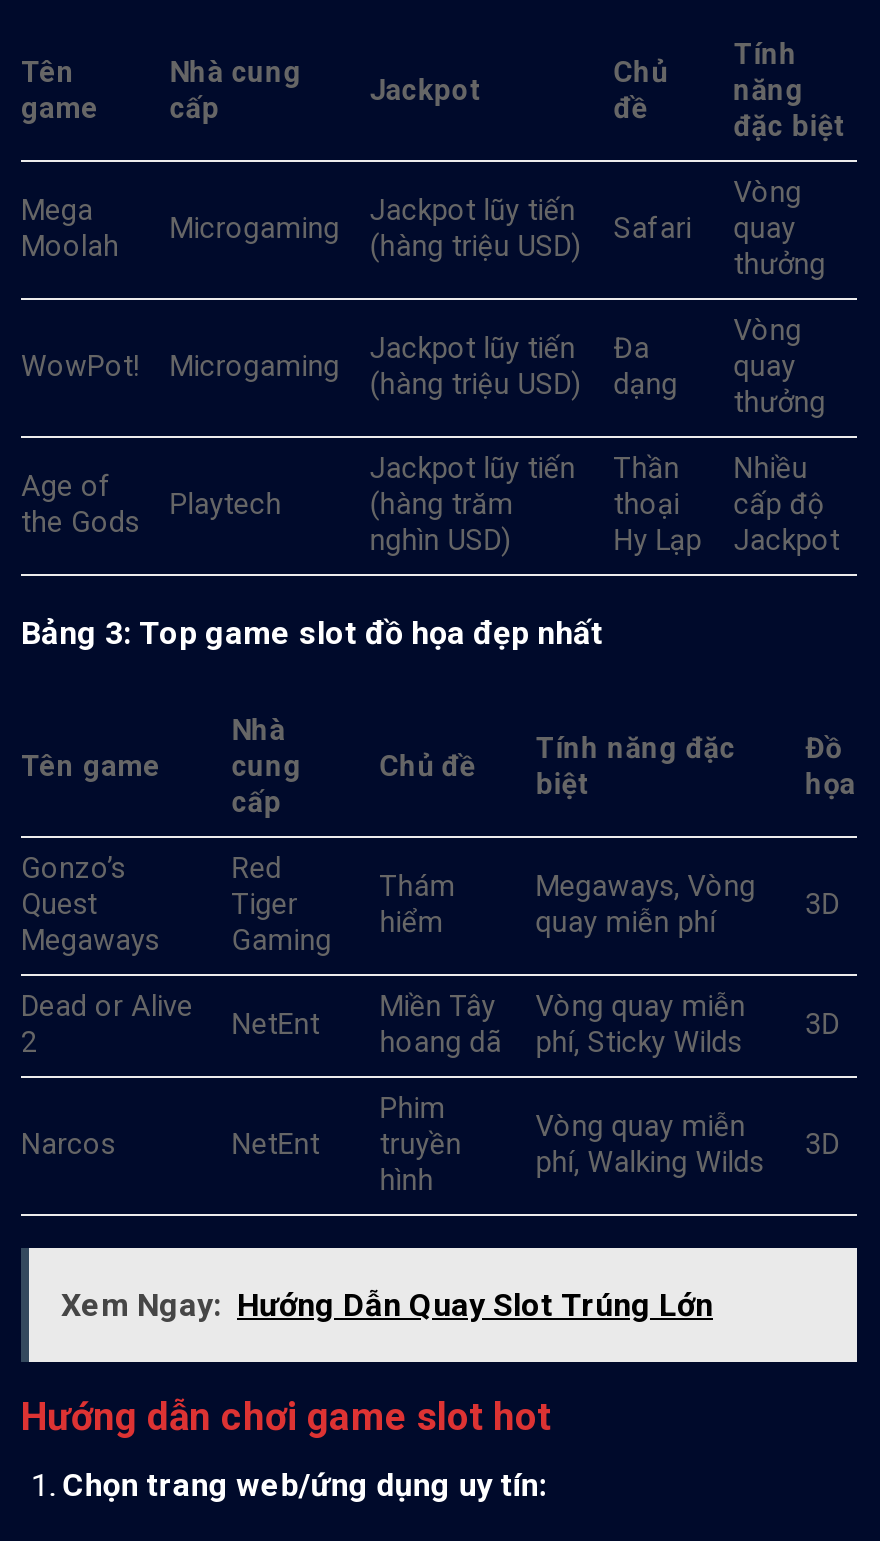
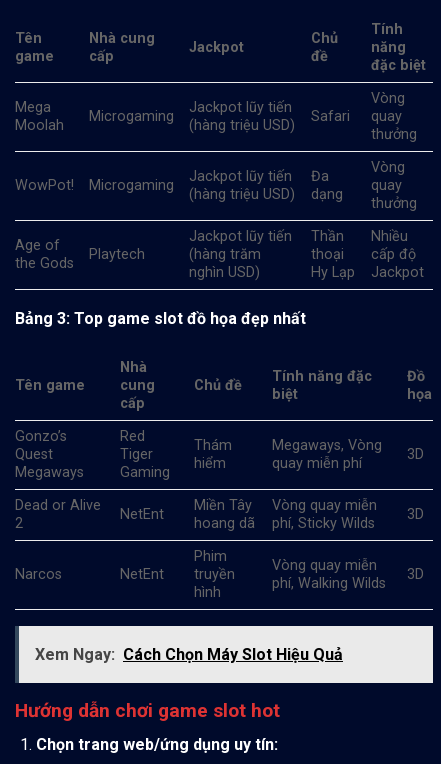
[61,1286,713,1324] Xem Ngay: Hướng Dẫn Quay Slot Trúng Lớn -> [35,645,343,664] Xem Ngay: Cách Chọn Máy Slot Hiệu Quả

